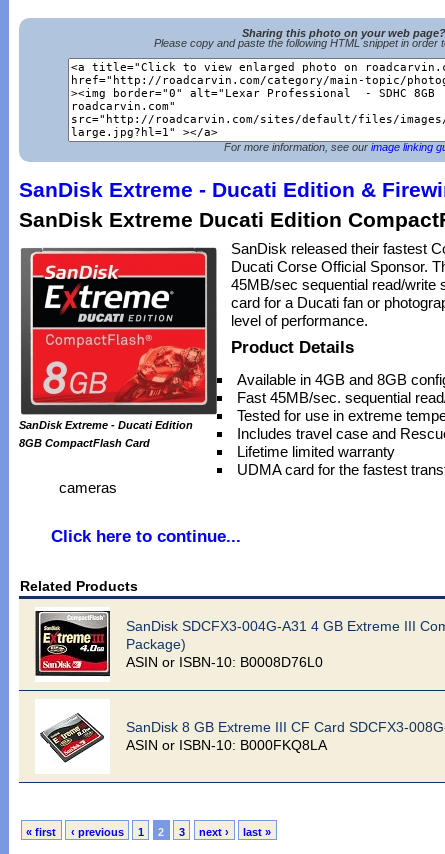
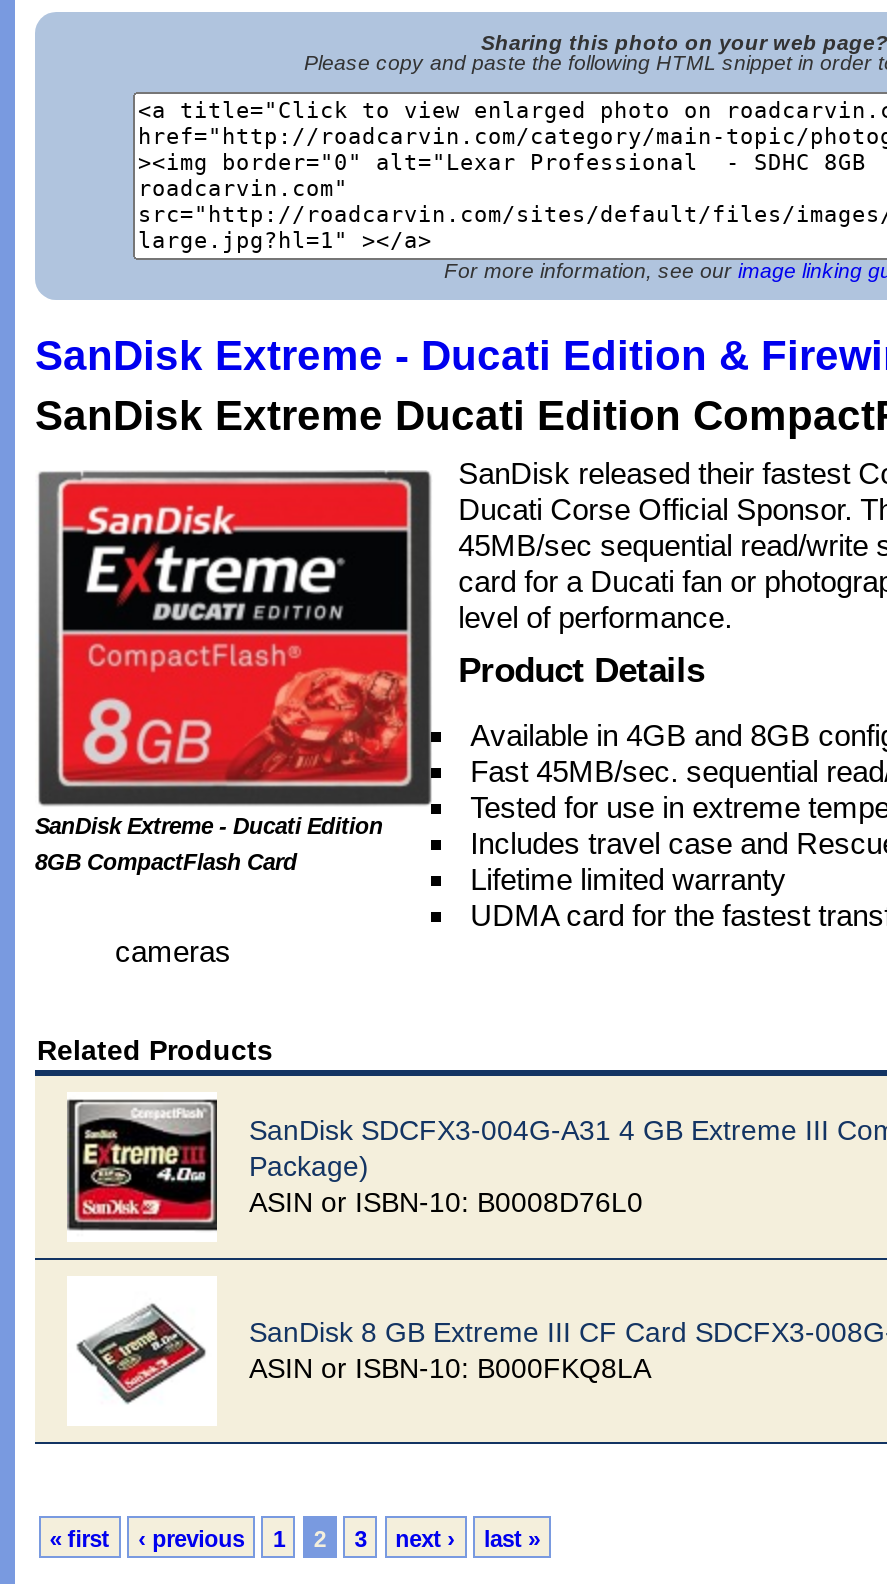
[51,526,241,546] Click here to continue... -> none

